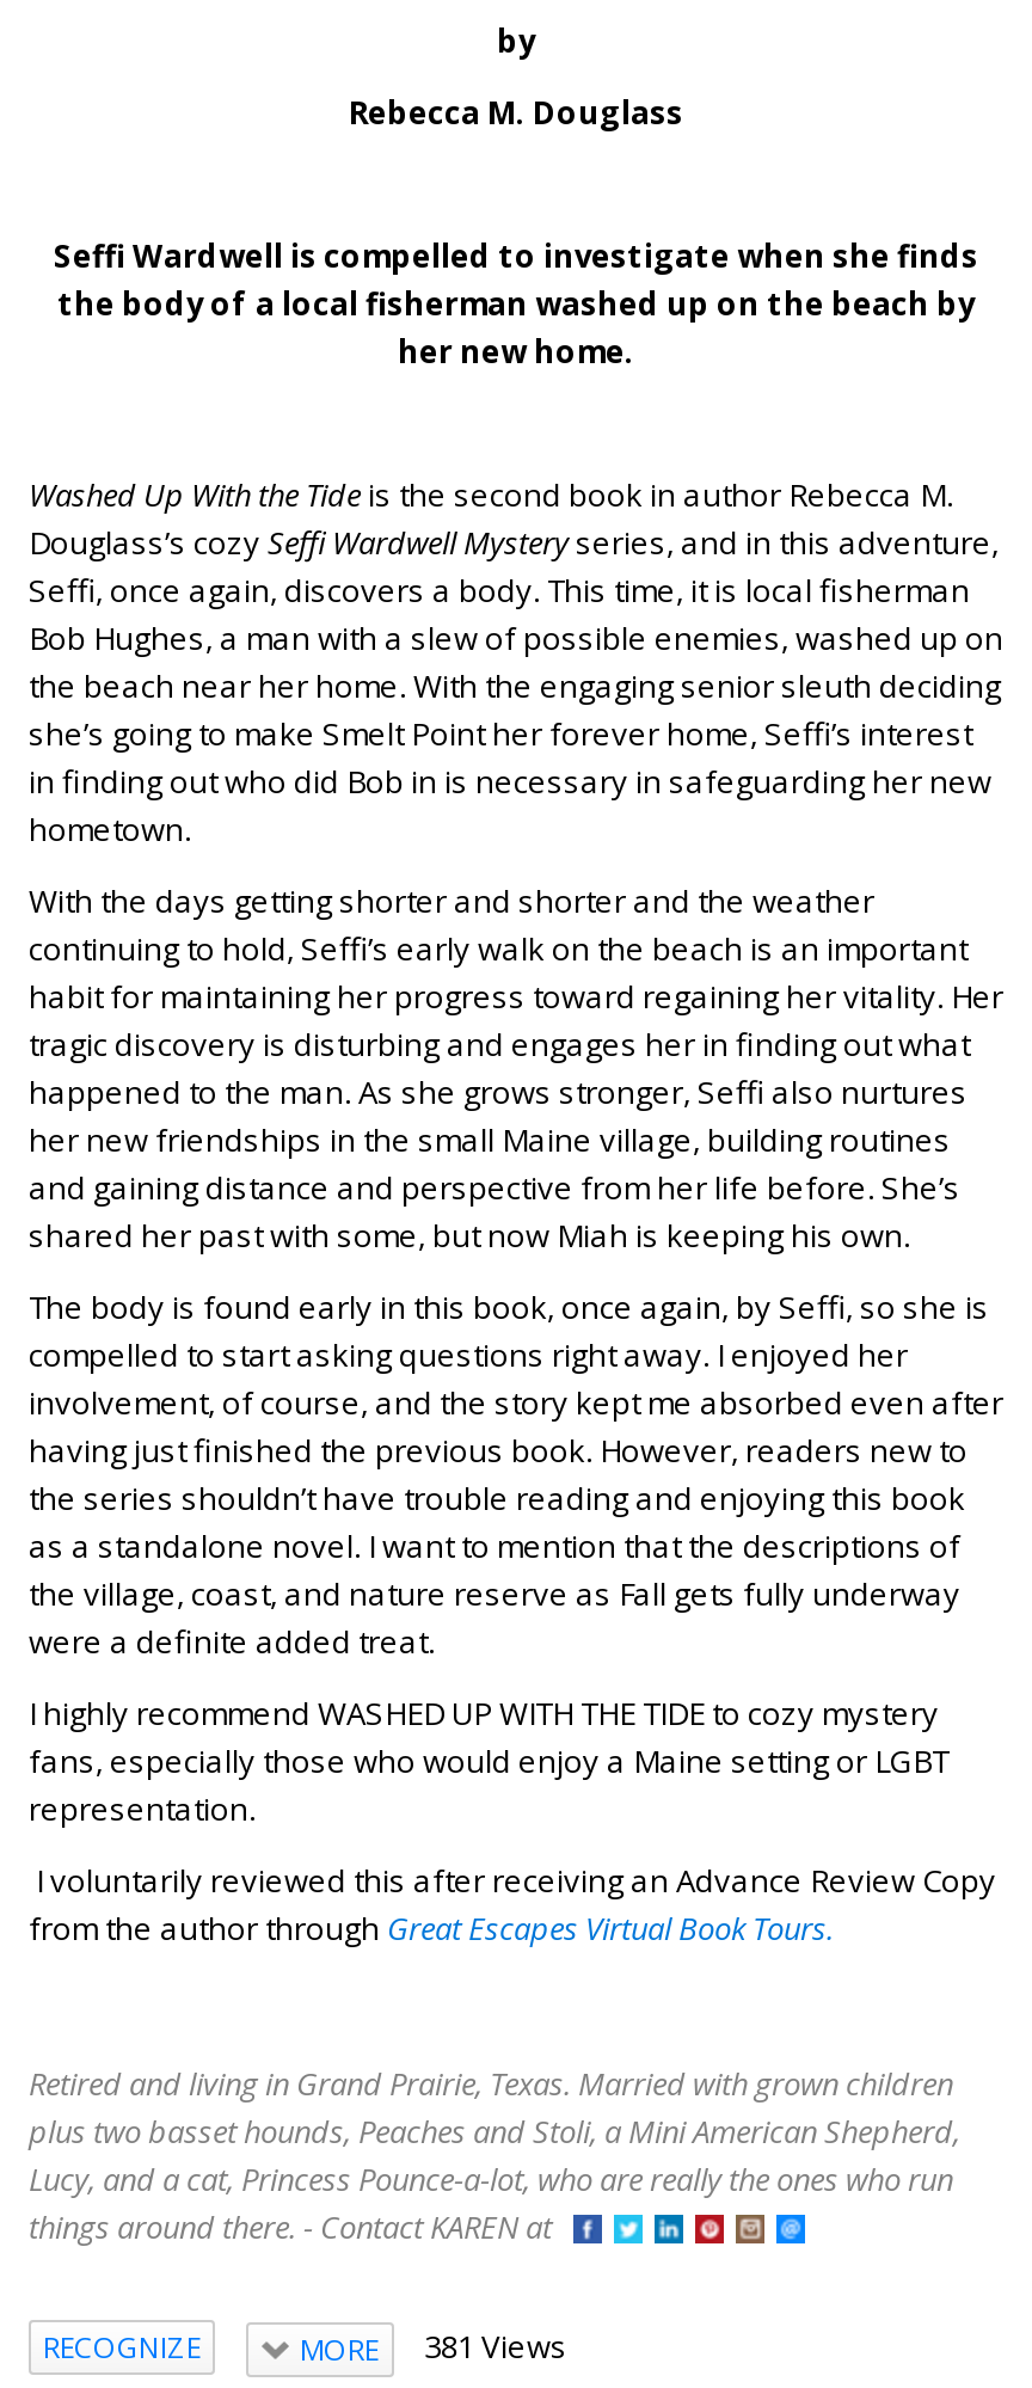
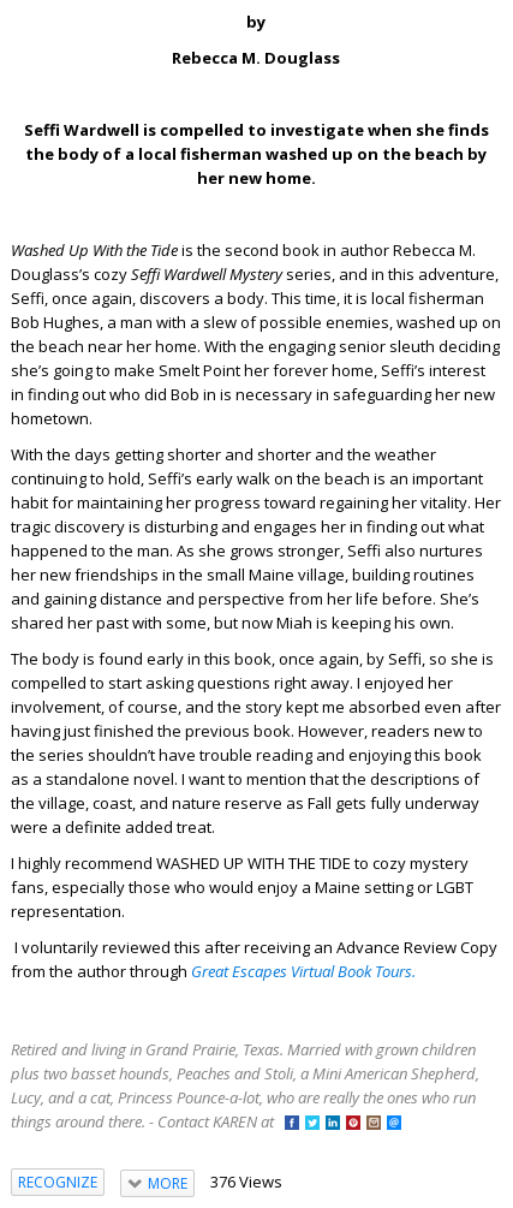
[300,2324,567,2370] MORE 381 Views -> [147,1171,282,1193] MORE 376 Views

